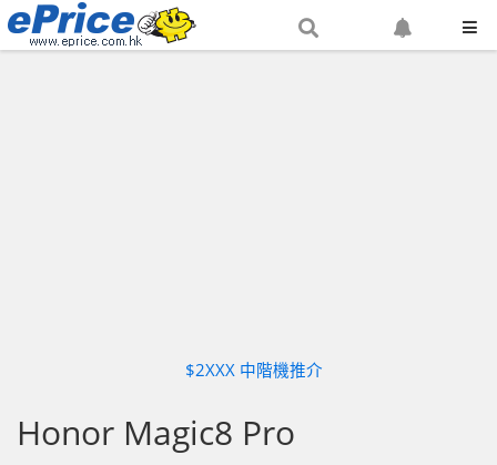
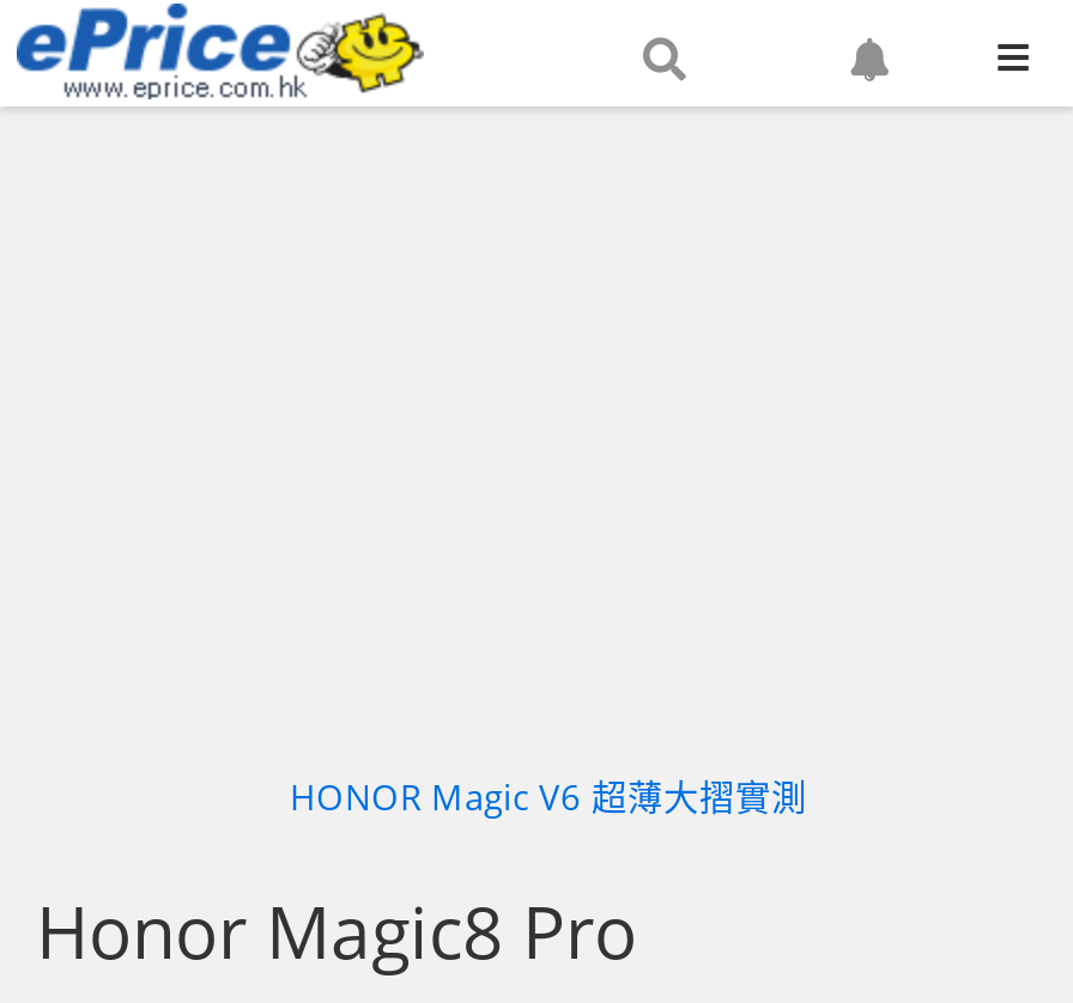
[185,359,323,381] $2XXX 中階機推介 -> [290,773,807,821] HONOR Magic V6 超薄大摺實測

